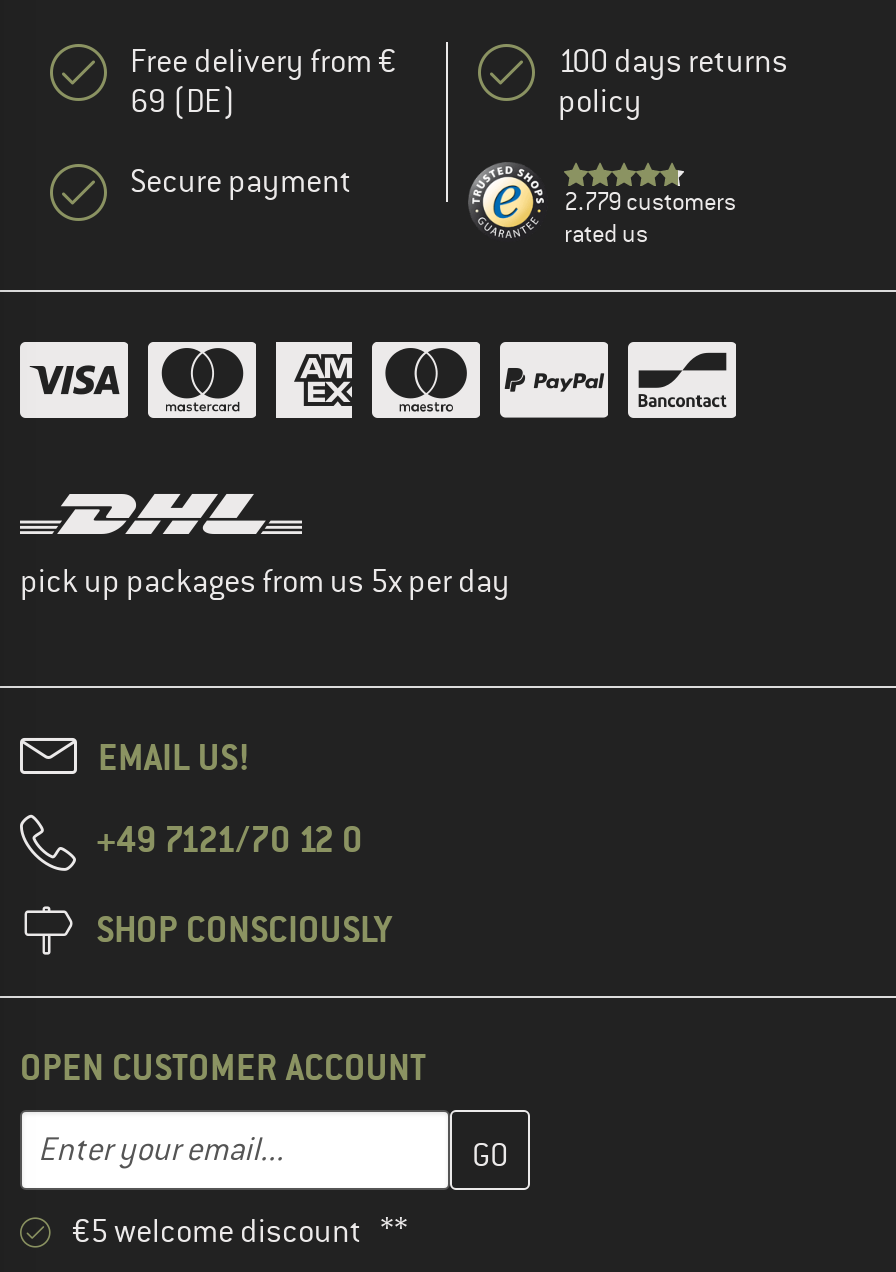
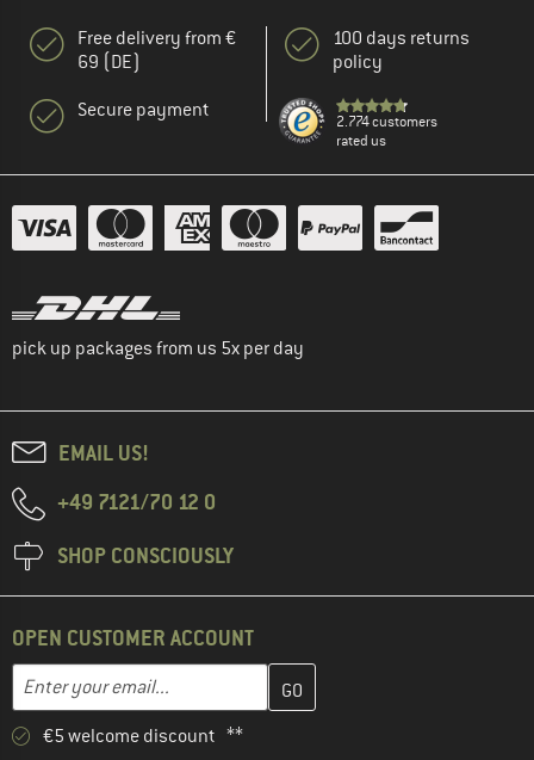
[564,187,736,219] 2.779 customers -> [336,113,437,132] 2.774 customers

